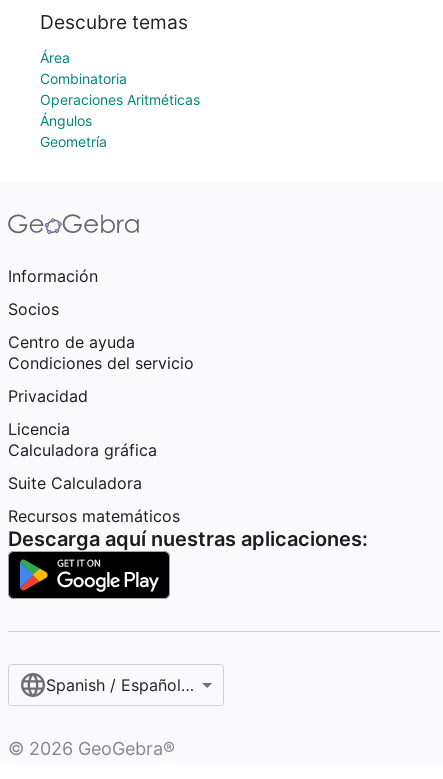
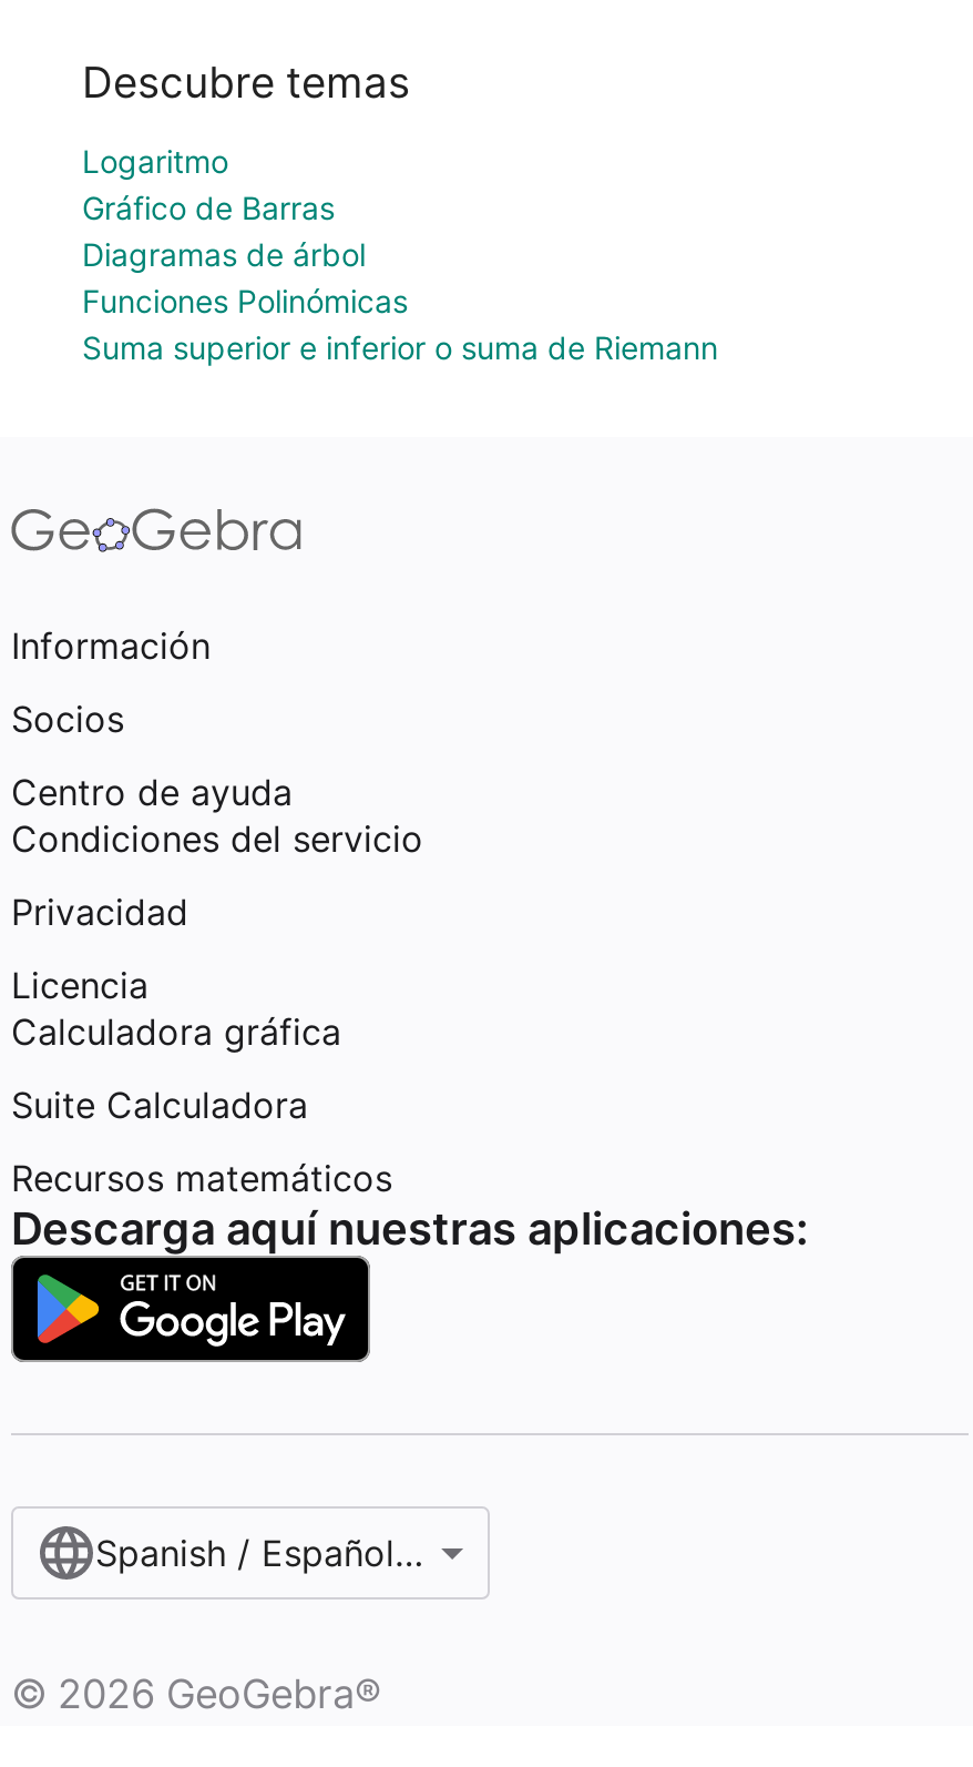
[40,49,200,150] Área | Combinatoria | Operaciones Aritméticas | Ángulos | Geometría -> [82,142,718,366] Logaritmo | Gráfico de Barras | Diagramas de árbol | Funciones Polinómicas | Suma superior e inferior o suma de Riemann

